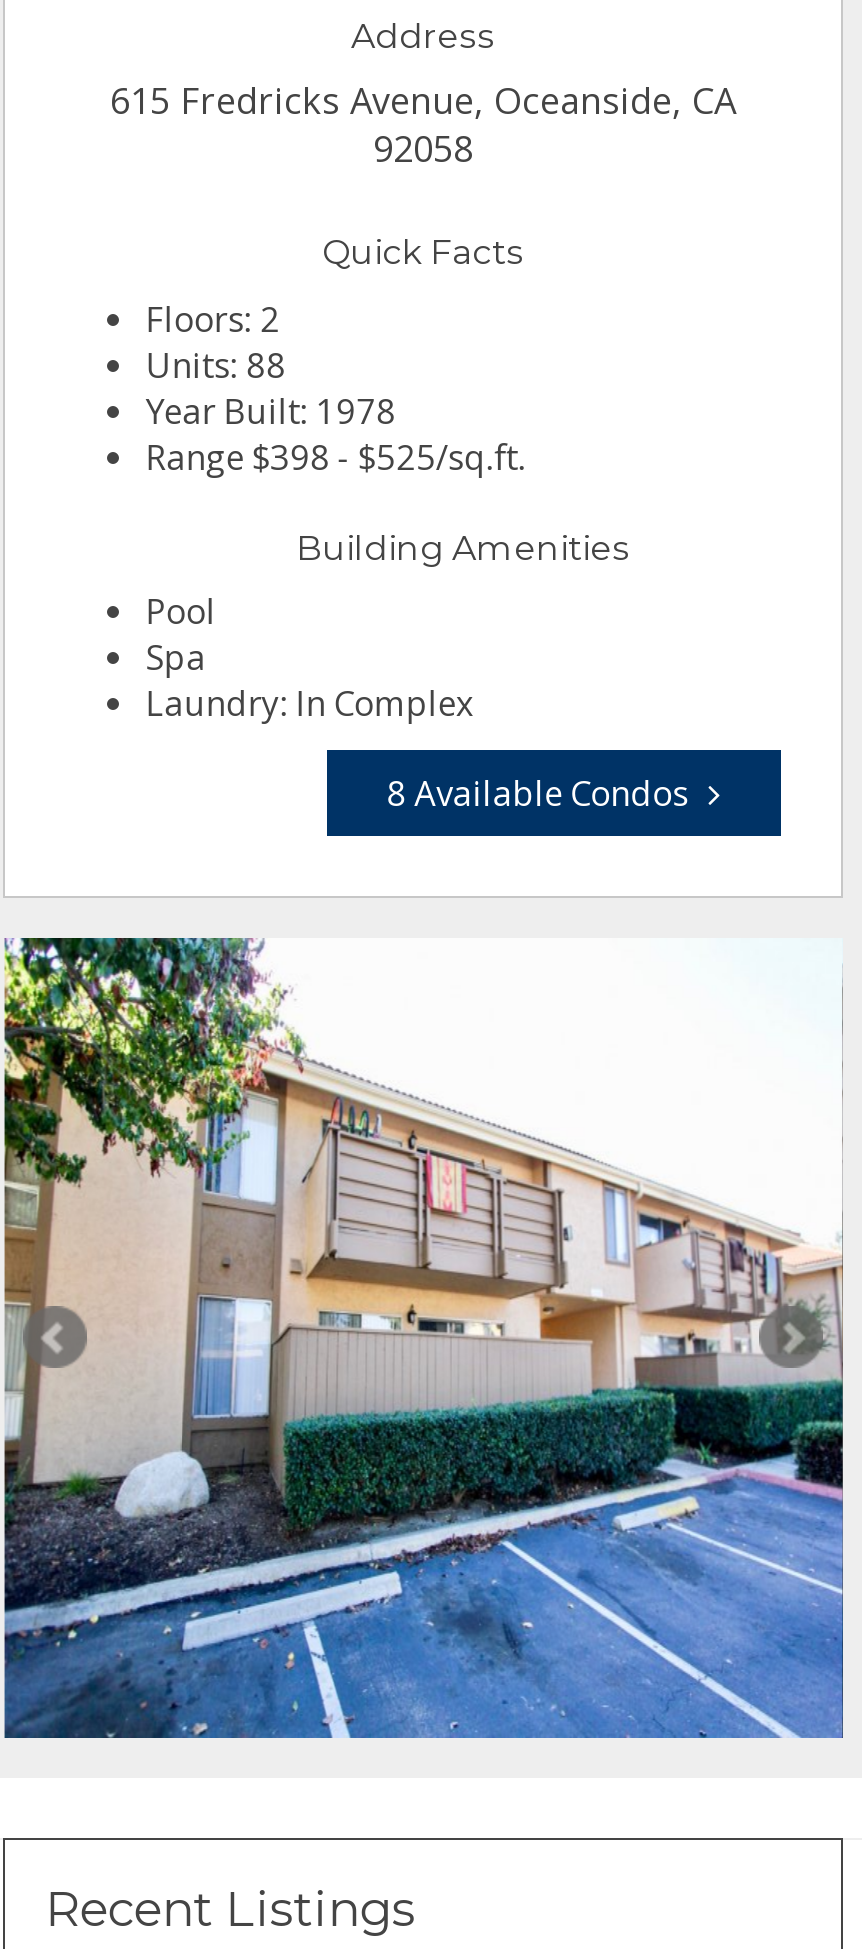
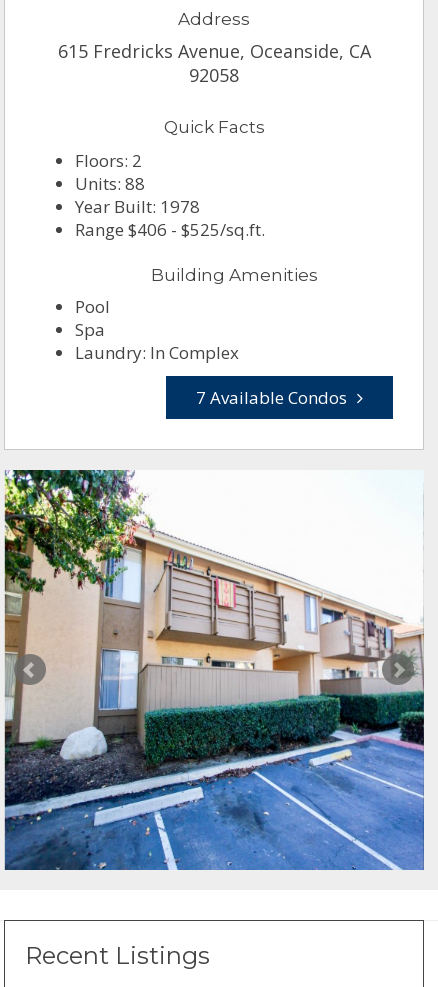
[146,434,526,480] Range $398 - $525/sq.ft. -> [75,218,265,241] Range $406 - $525/sq.ft.
[386,770,688,816] 8 Available Condos -> [196,386,347,409] 7 Available Condos

